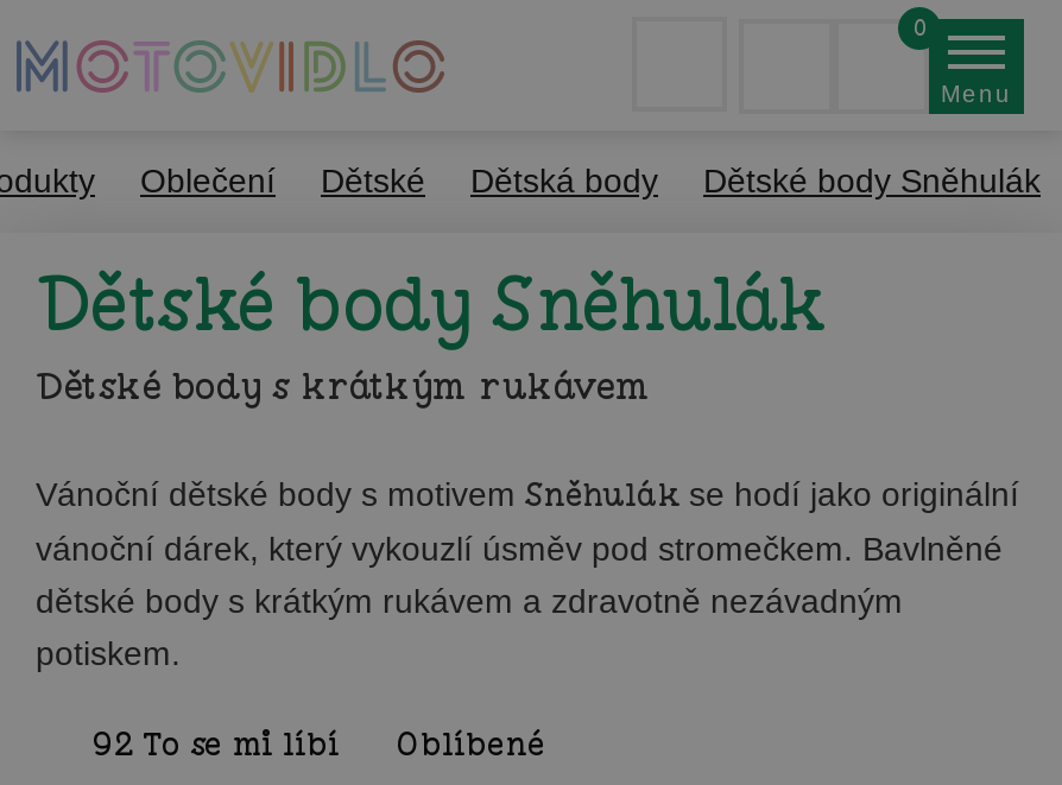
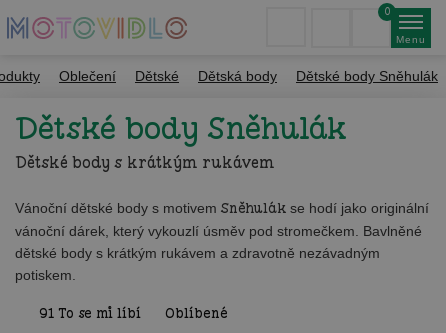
[93,723,546,764] 92 To se mi líbí Oblíbené -> [39,304,228,321] 91 To se mi líbí Oblíbené

